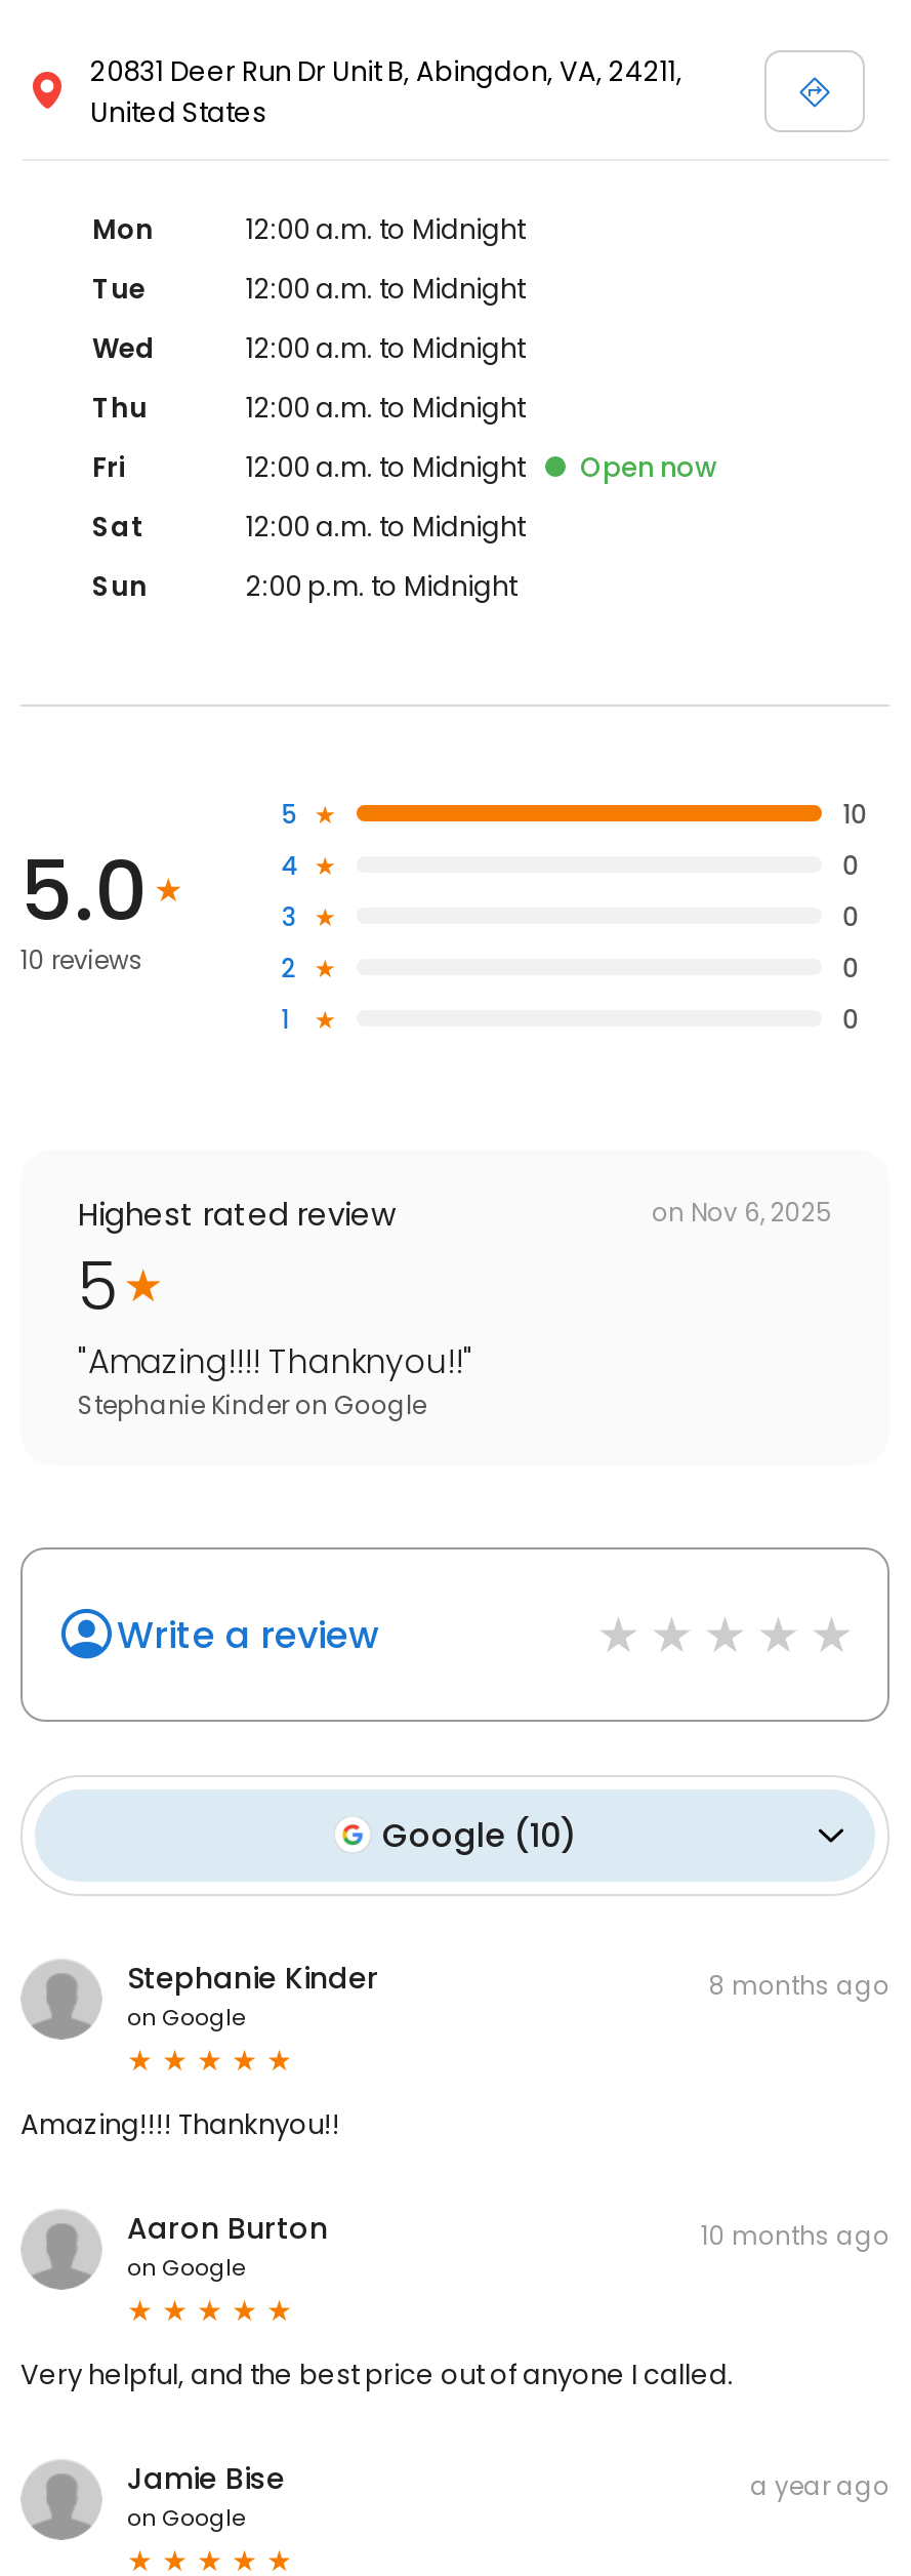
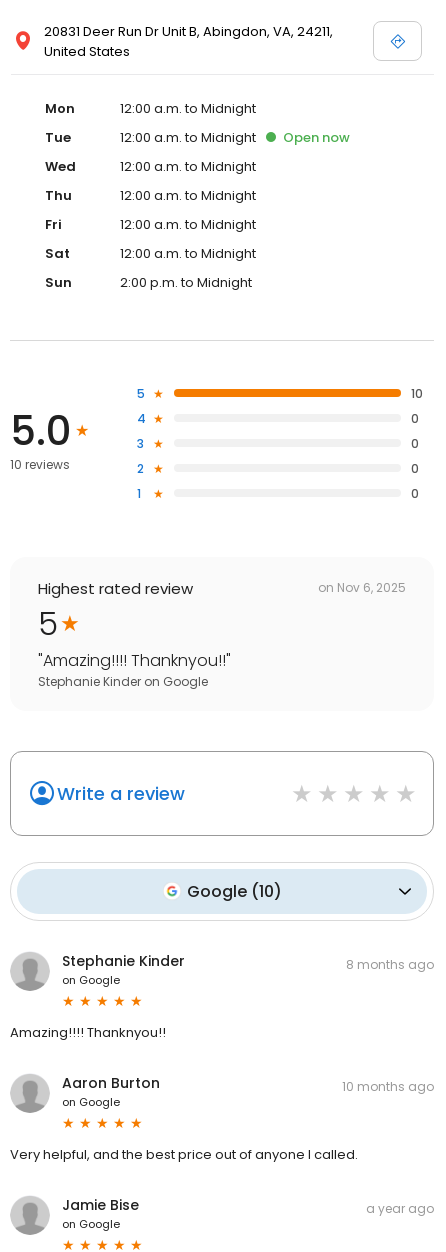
moved [580,448,717,487] -> [283,128,350,147]: Open now

